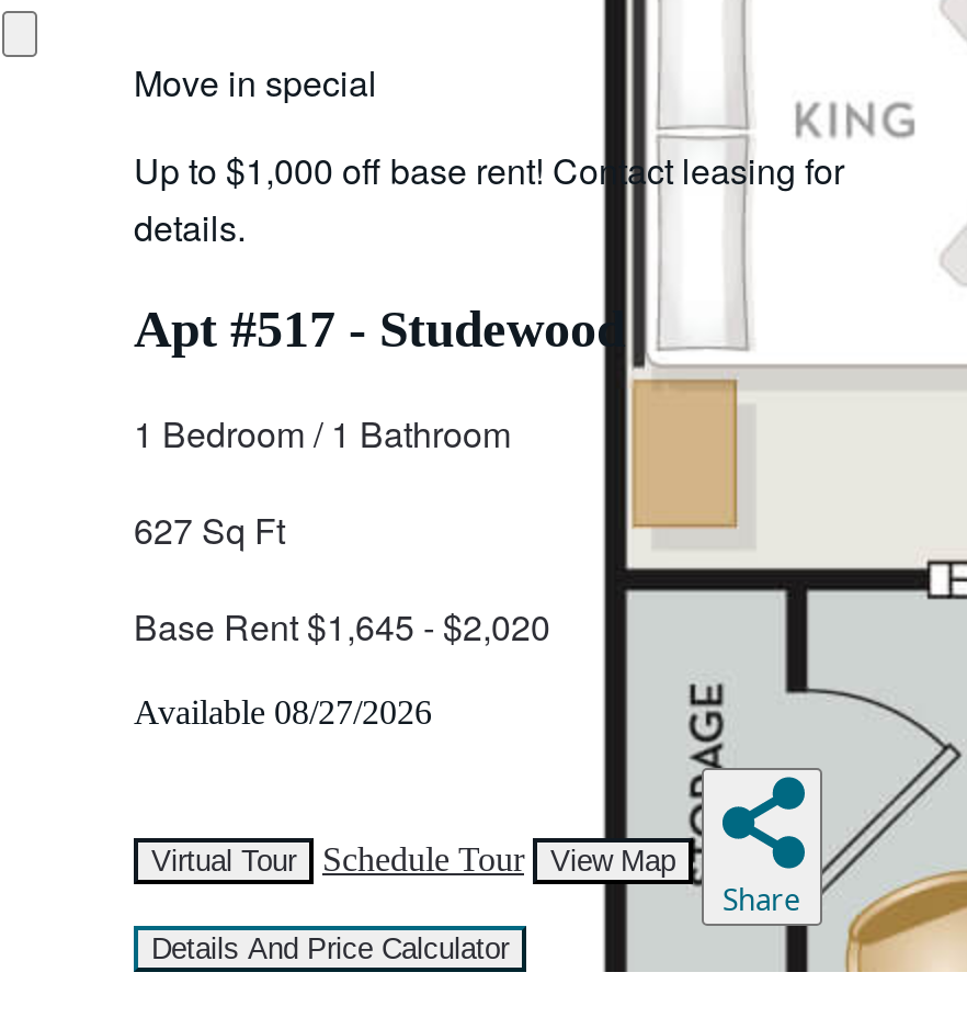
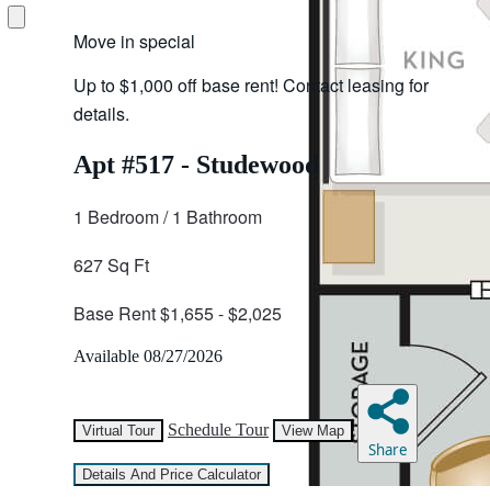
[134,601,550,651] Base Rent $1,645 - $2,020 -> [73,300,282,326] Base Rent $1,655 - $2,025

